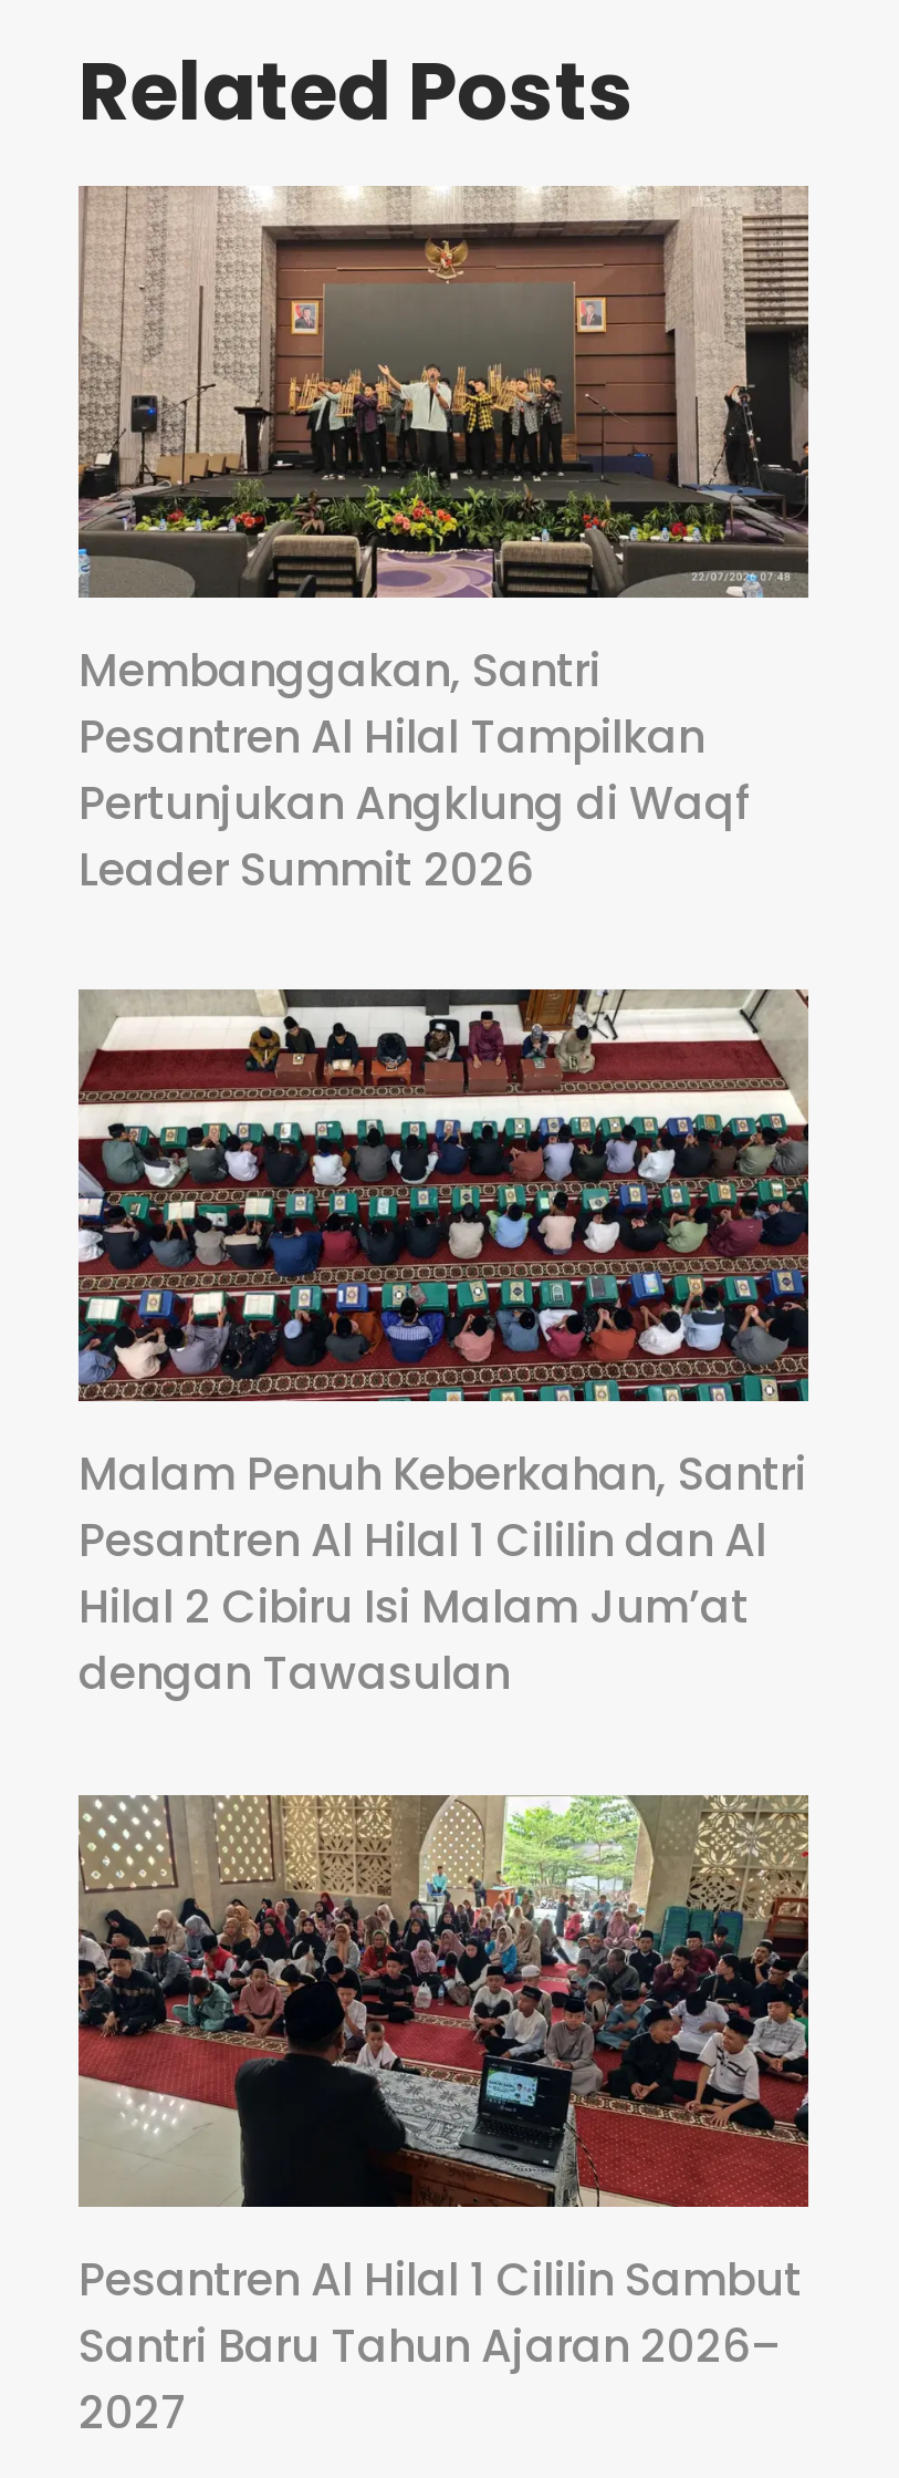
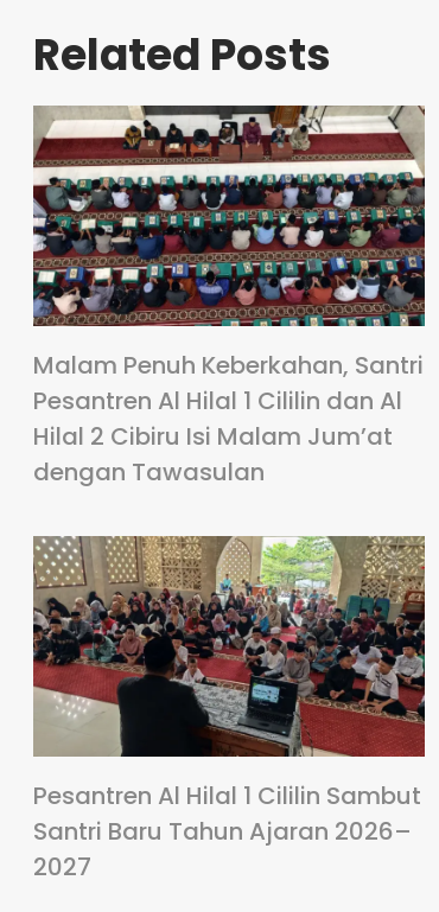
[76,186,811,900] [image] | Membanggakan, Santri | Pesantren Al Hilal Tampilkan | Pertunjukan Angklung di Waqf | Leader Summit 2026 -> none

